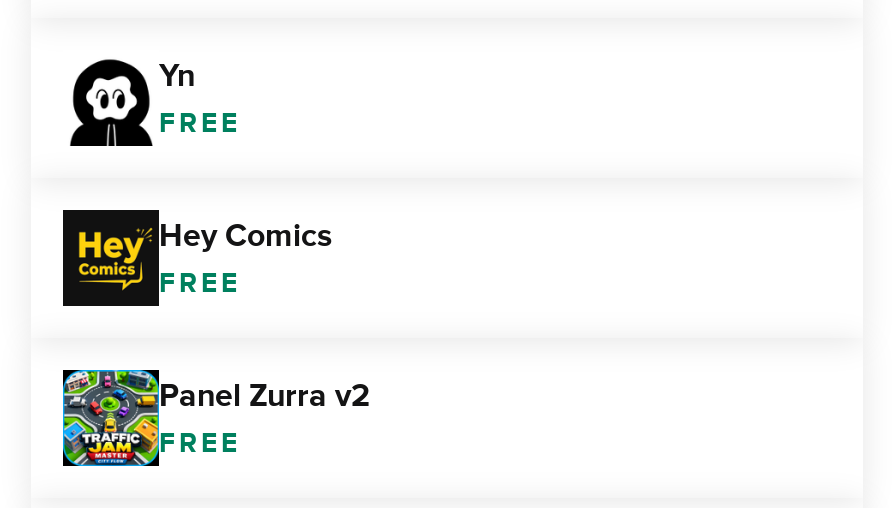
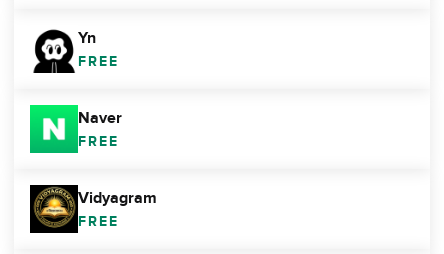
[61,208,333,308] [image] | Hey Comics -> [29,104,122,154] [image] | Naver
[61,368,371,468] [image] | Panel Zurra v2 -> [29,184,157,234] [image] | Vidyagram

